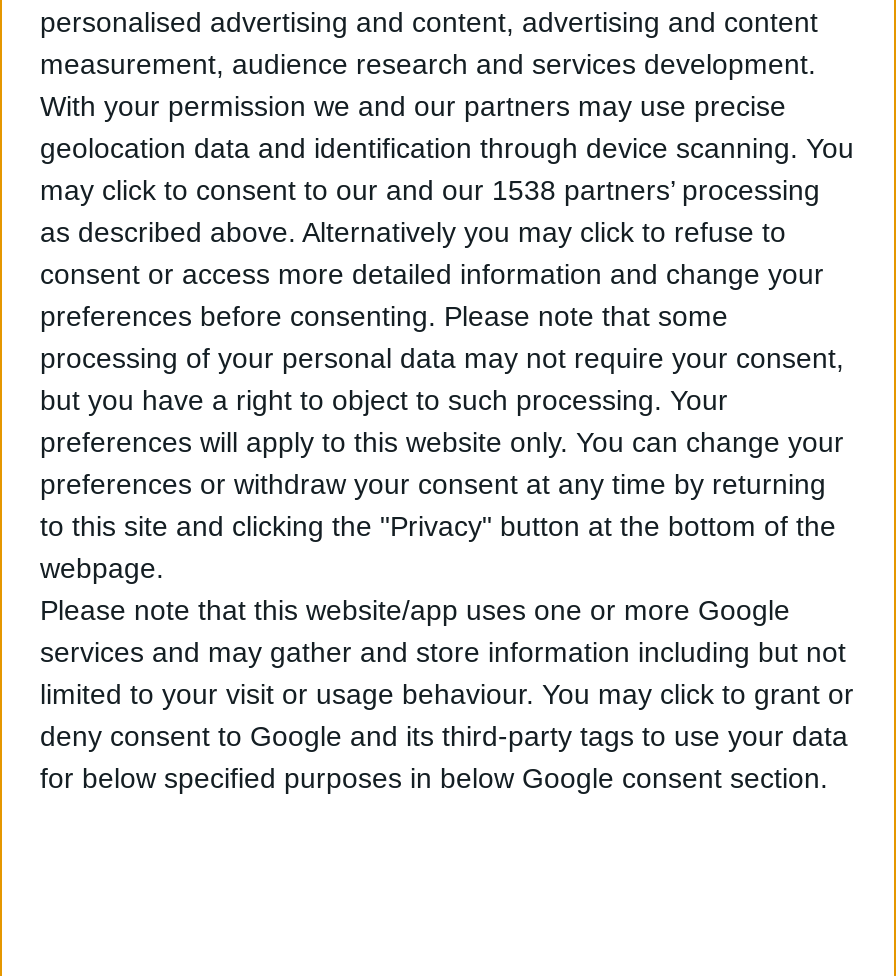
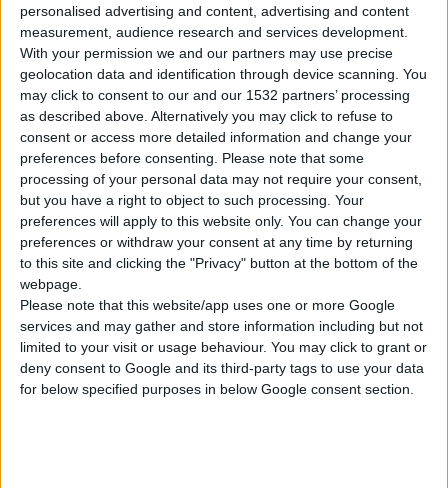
[40,174,820,206] may click to consent to our and our 1538 partners’ processing -> [20,87,410,103] may click to consent to our and our 1532 partners’ processing

